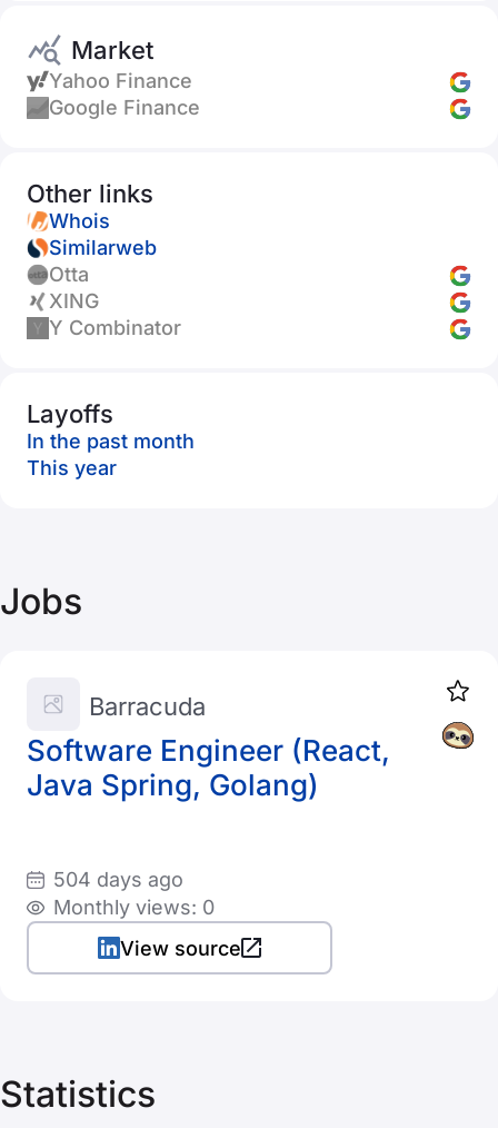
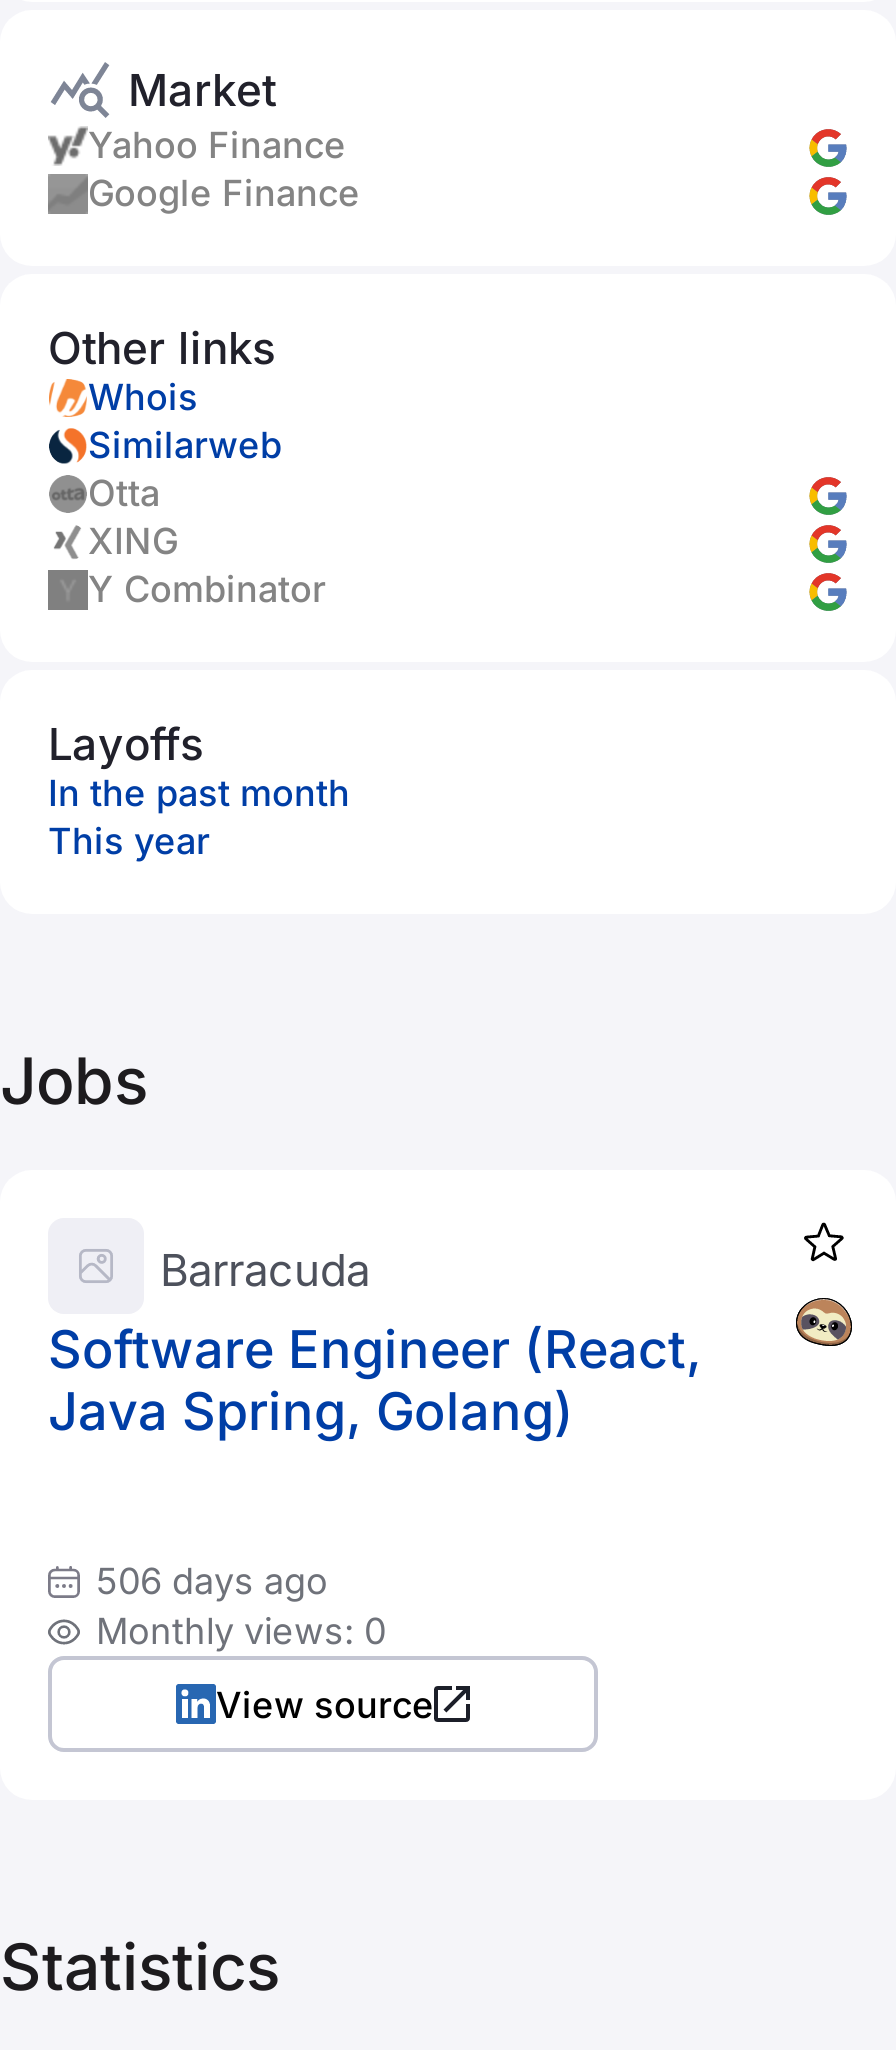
[53,868,183,891] 504 days ago -> [96,1560,328,1602] 506 days ago

